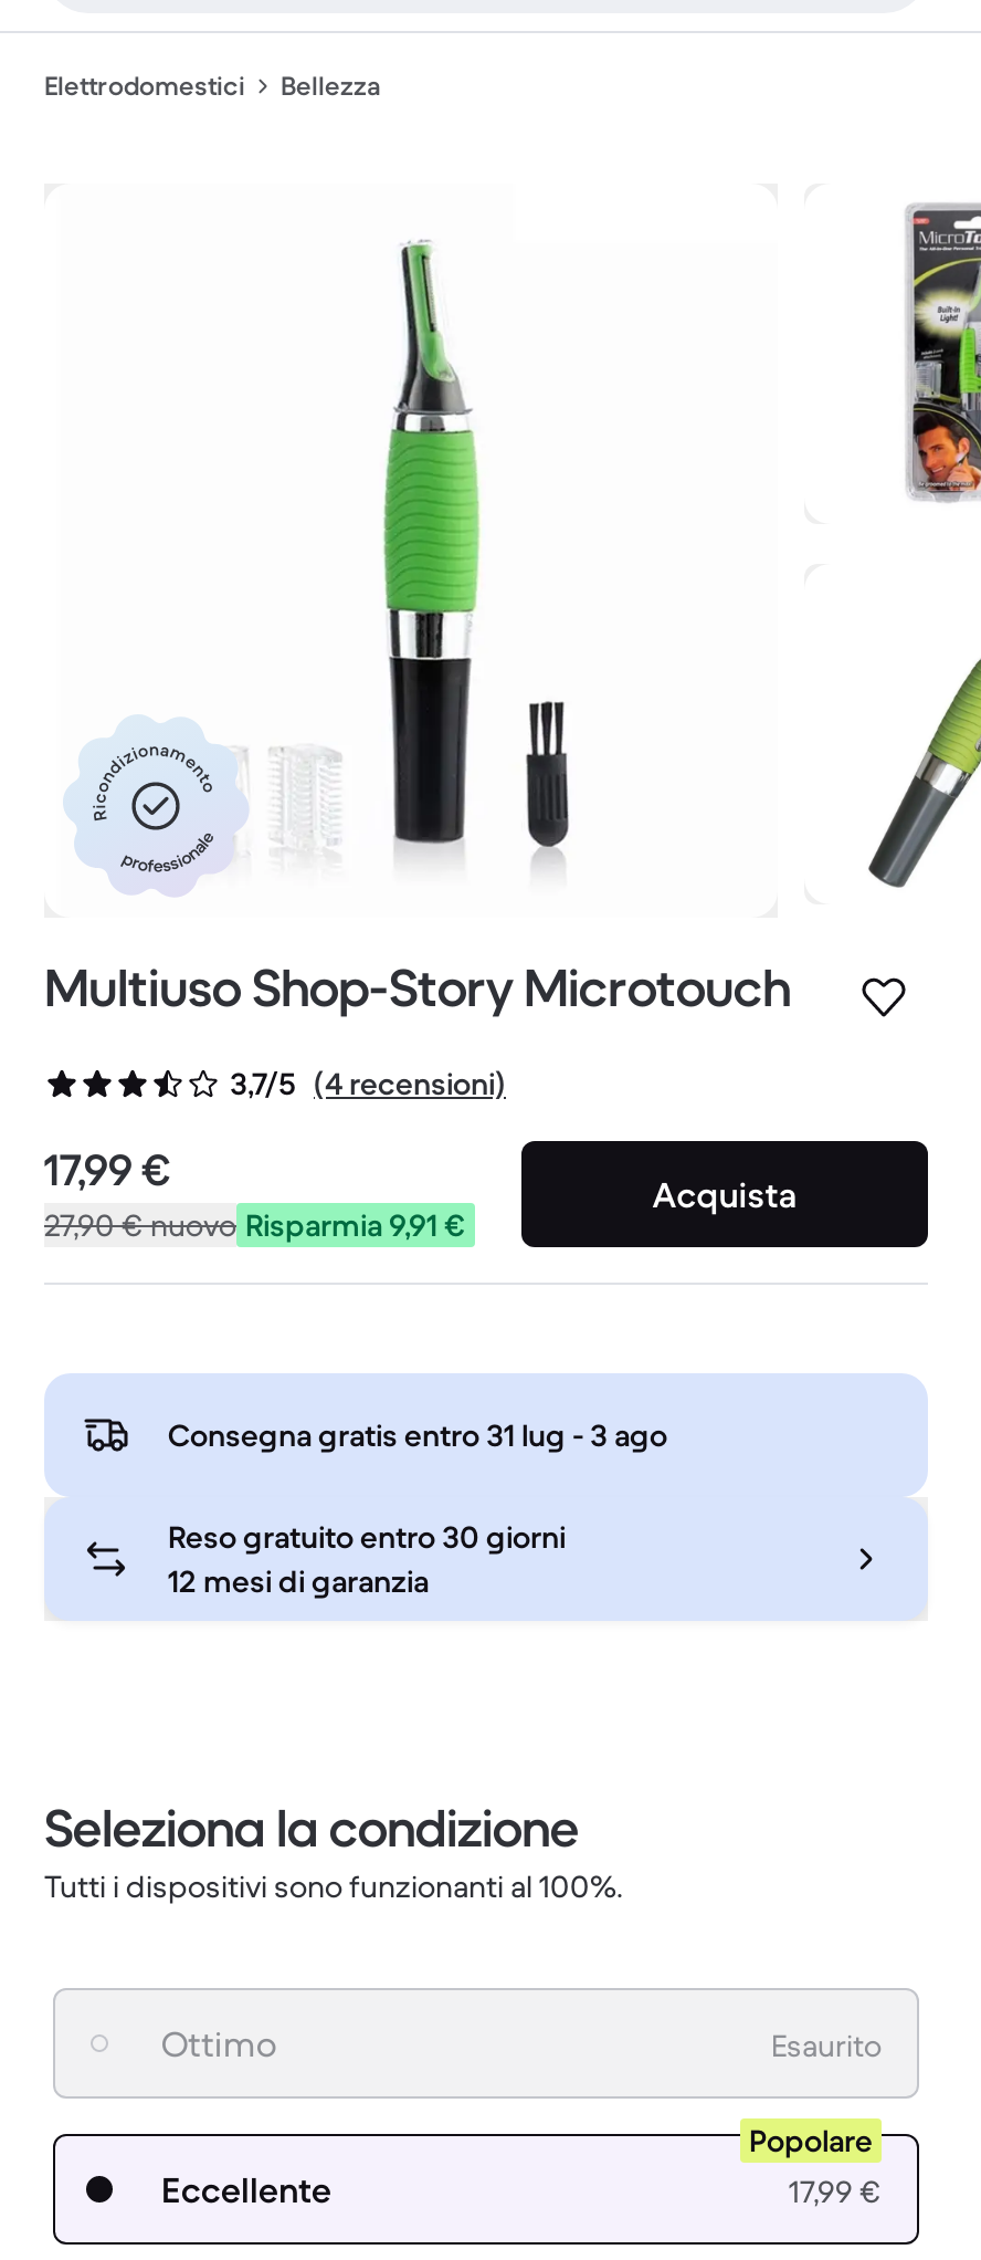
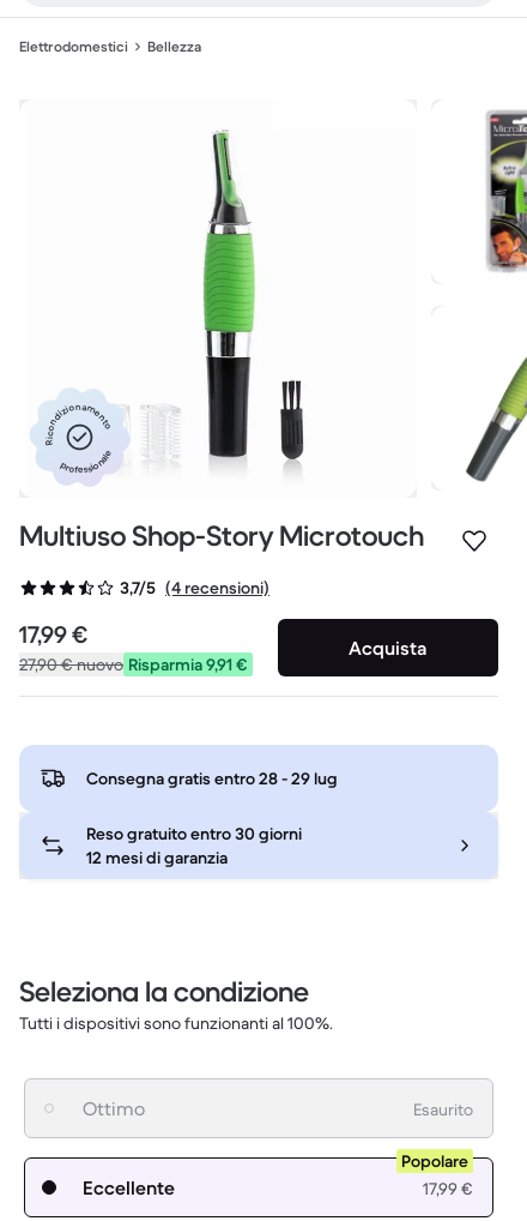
[168,1416,667,1456] Consegna gratis entro 31 lug - 3 ago -> [86,768,338,790] Consegna gratis entro 28 - 29 lug

